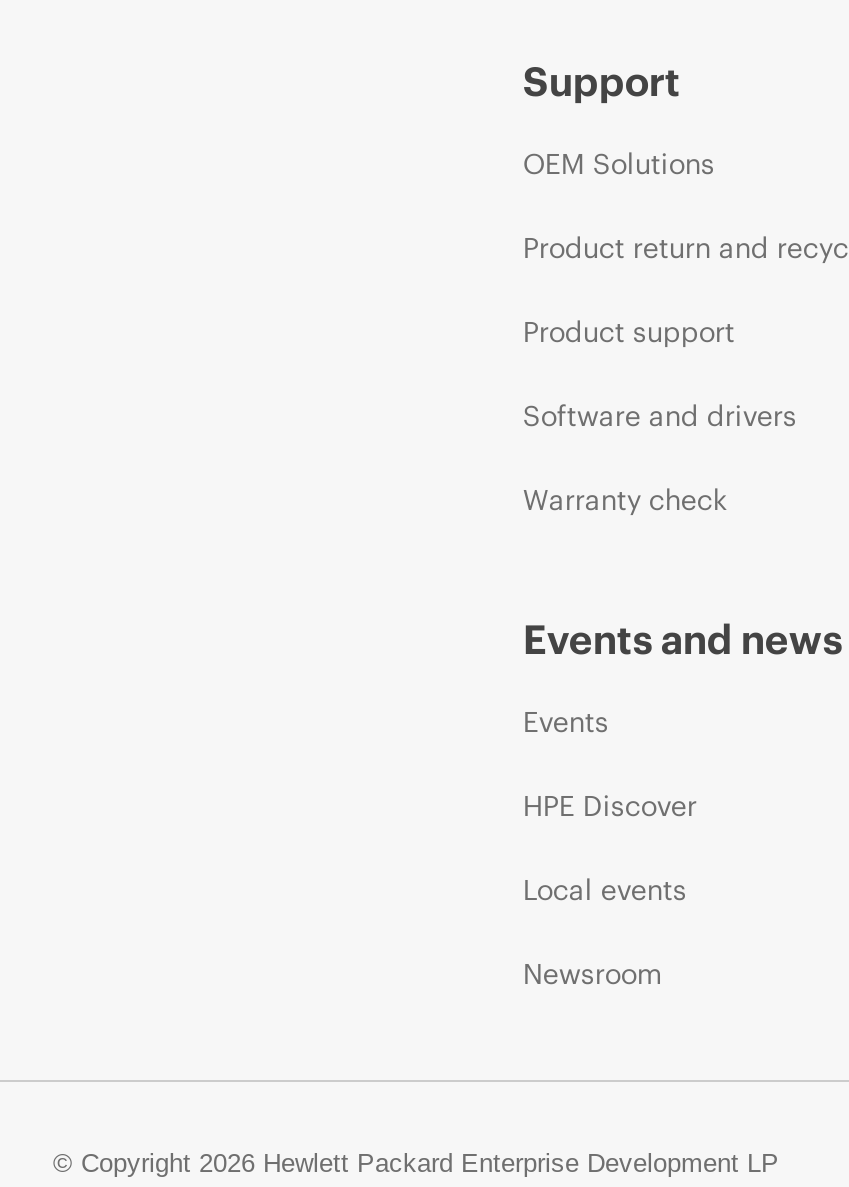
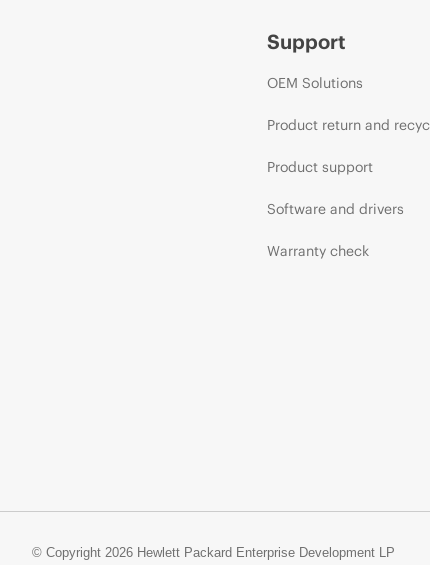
[523,614,843,992] Events and news | Events | HPE Discover | Local events | Newsroom -> none

